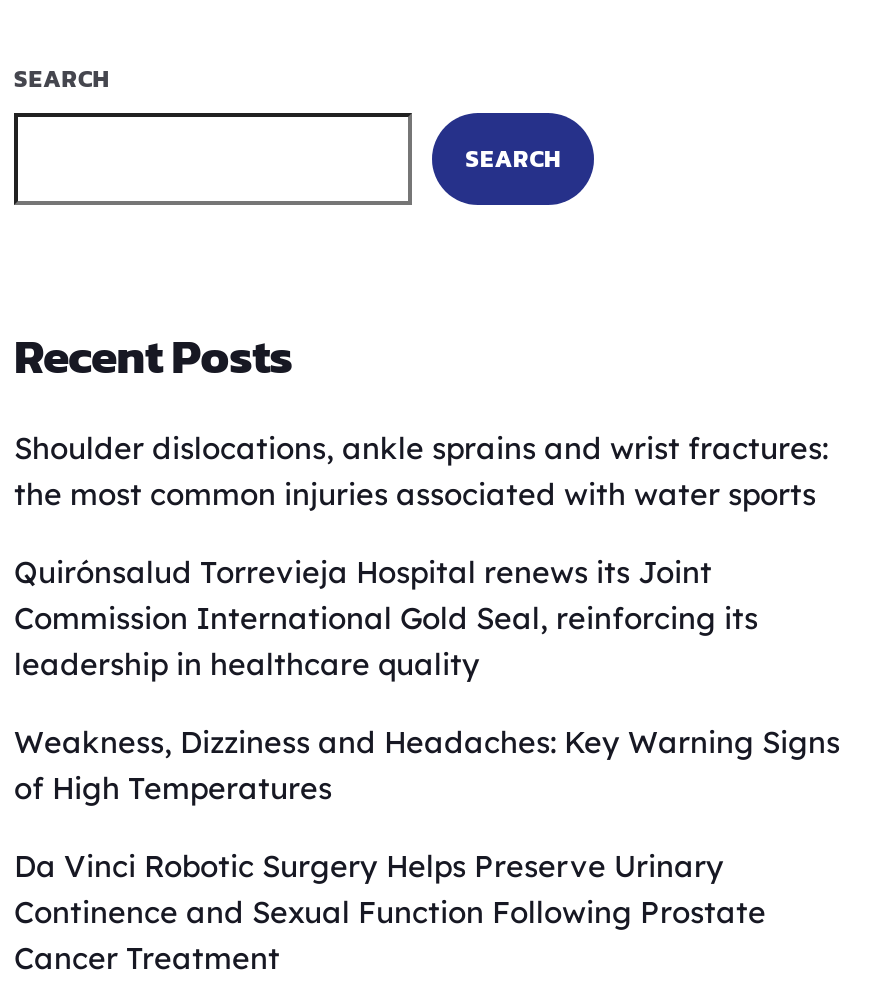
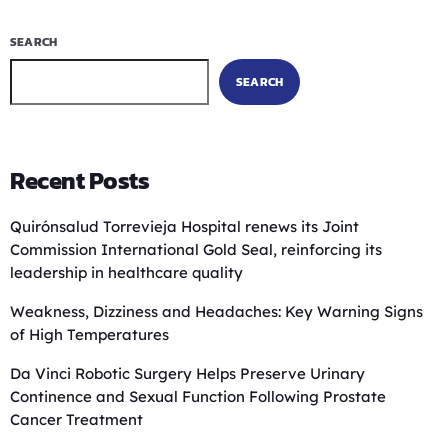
[14,429,828,513] Shoulder dislocations, ankle sprains and wrist fractures: | the most common injuries associated with water sports -> none

